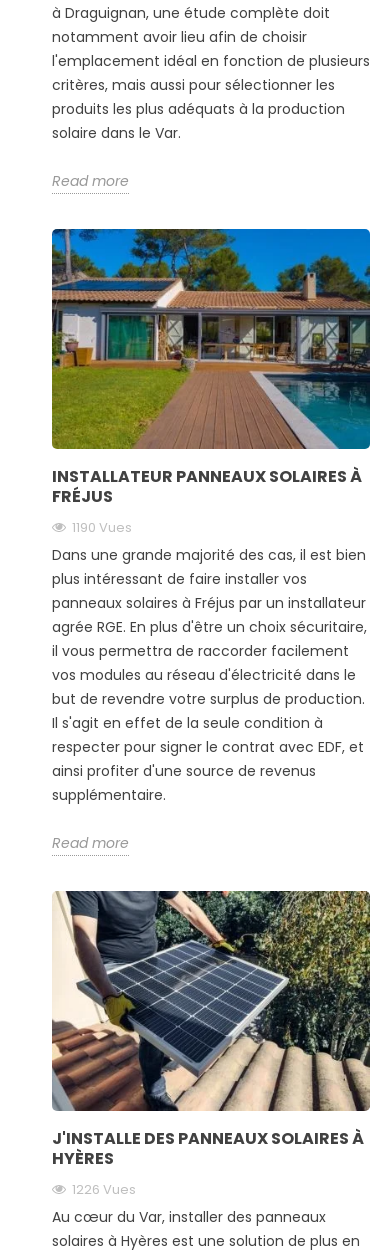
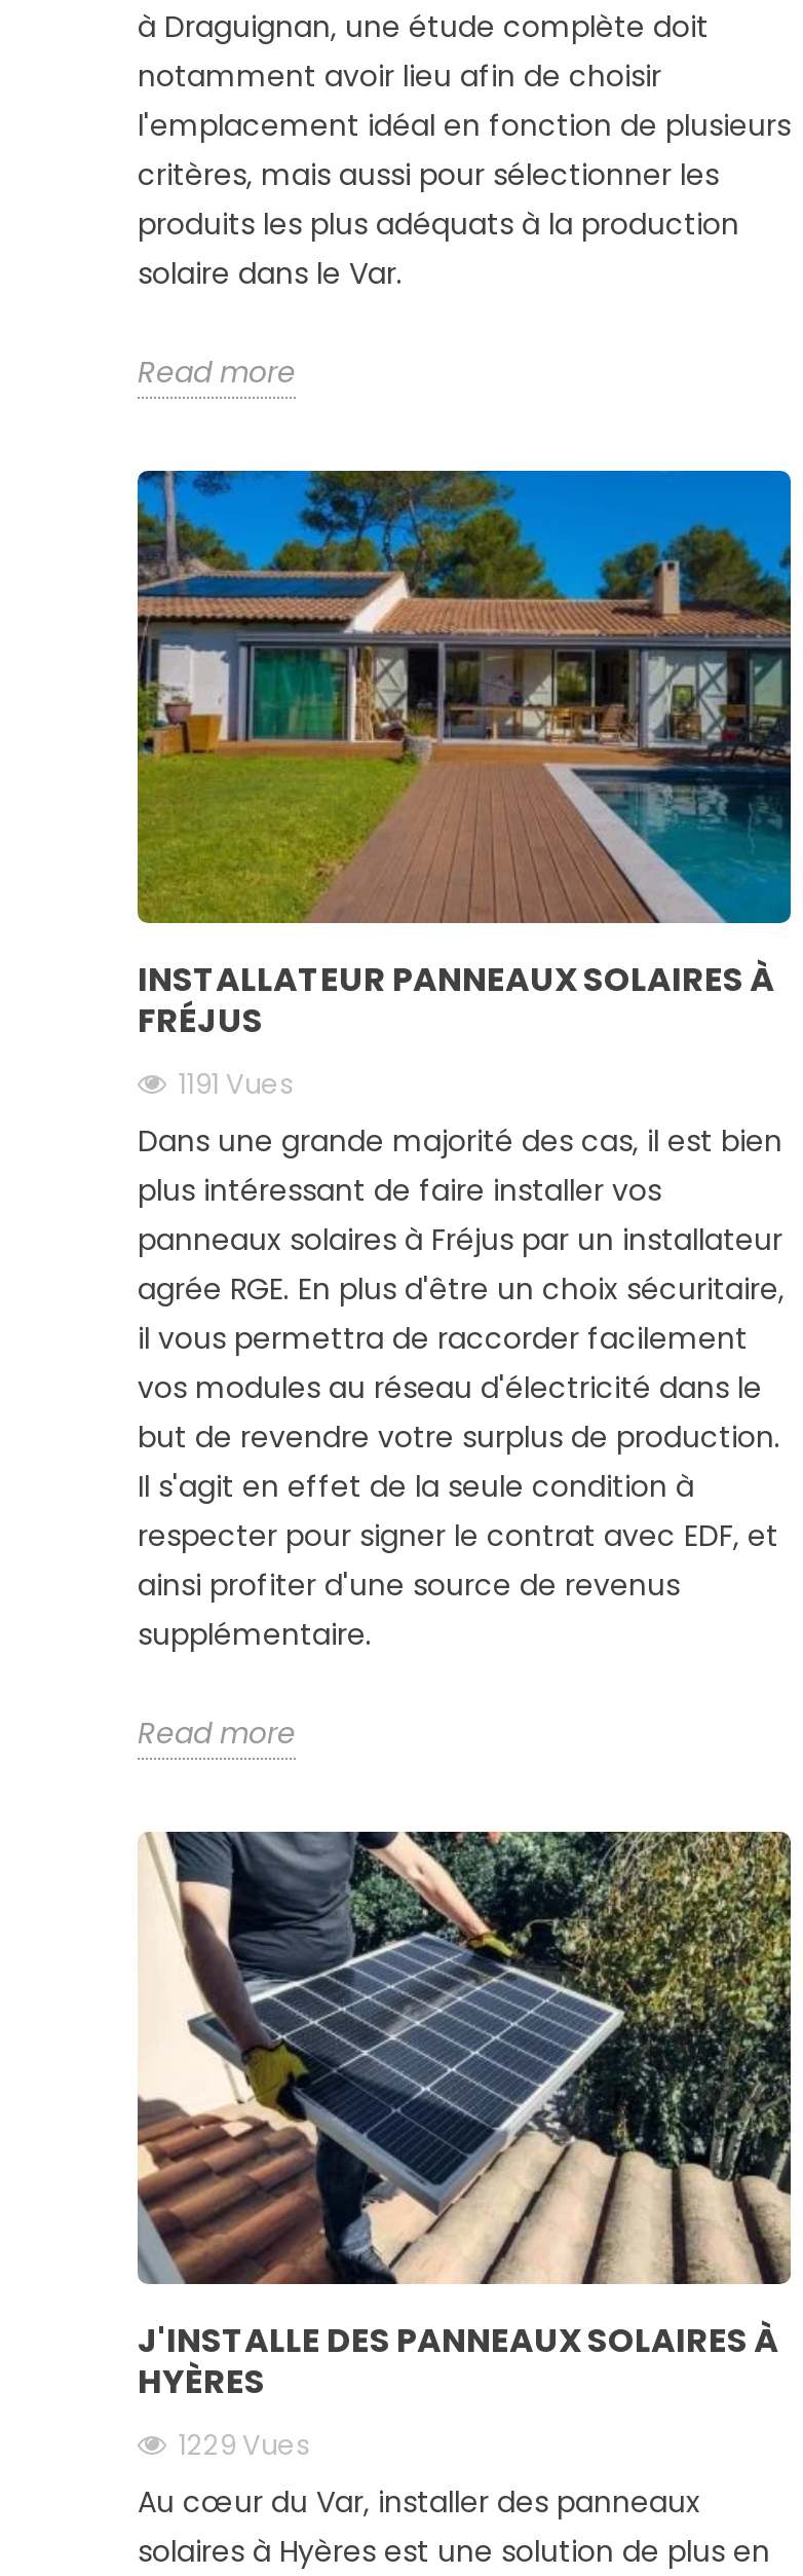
[72,518,132,537] 1190 Vues -> [179,1065,294,1104] 1191 Vues
[72,1180,136,1199] 1226 Vues -> [179,2426,310,2465] 1229 Vues

